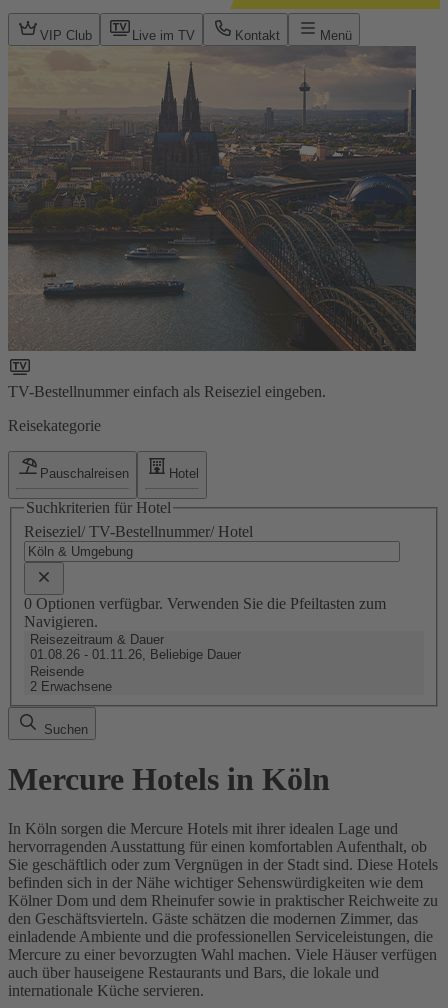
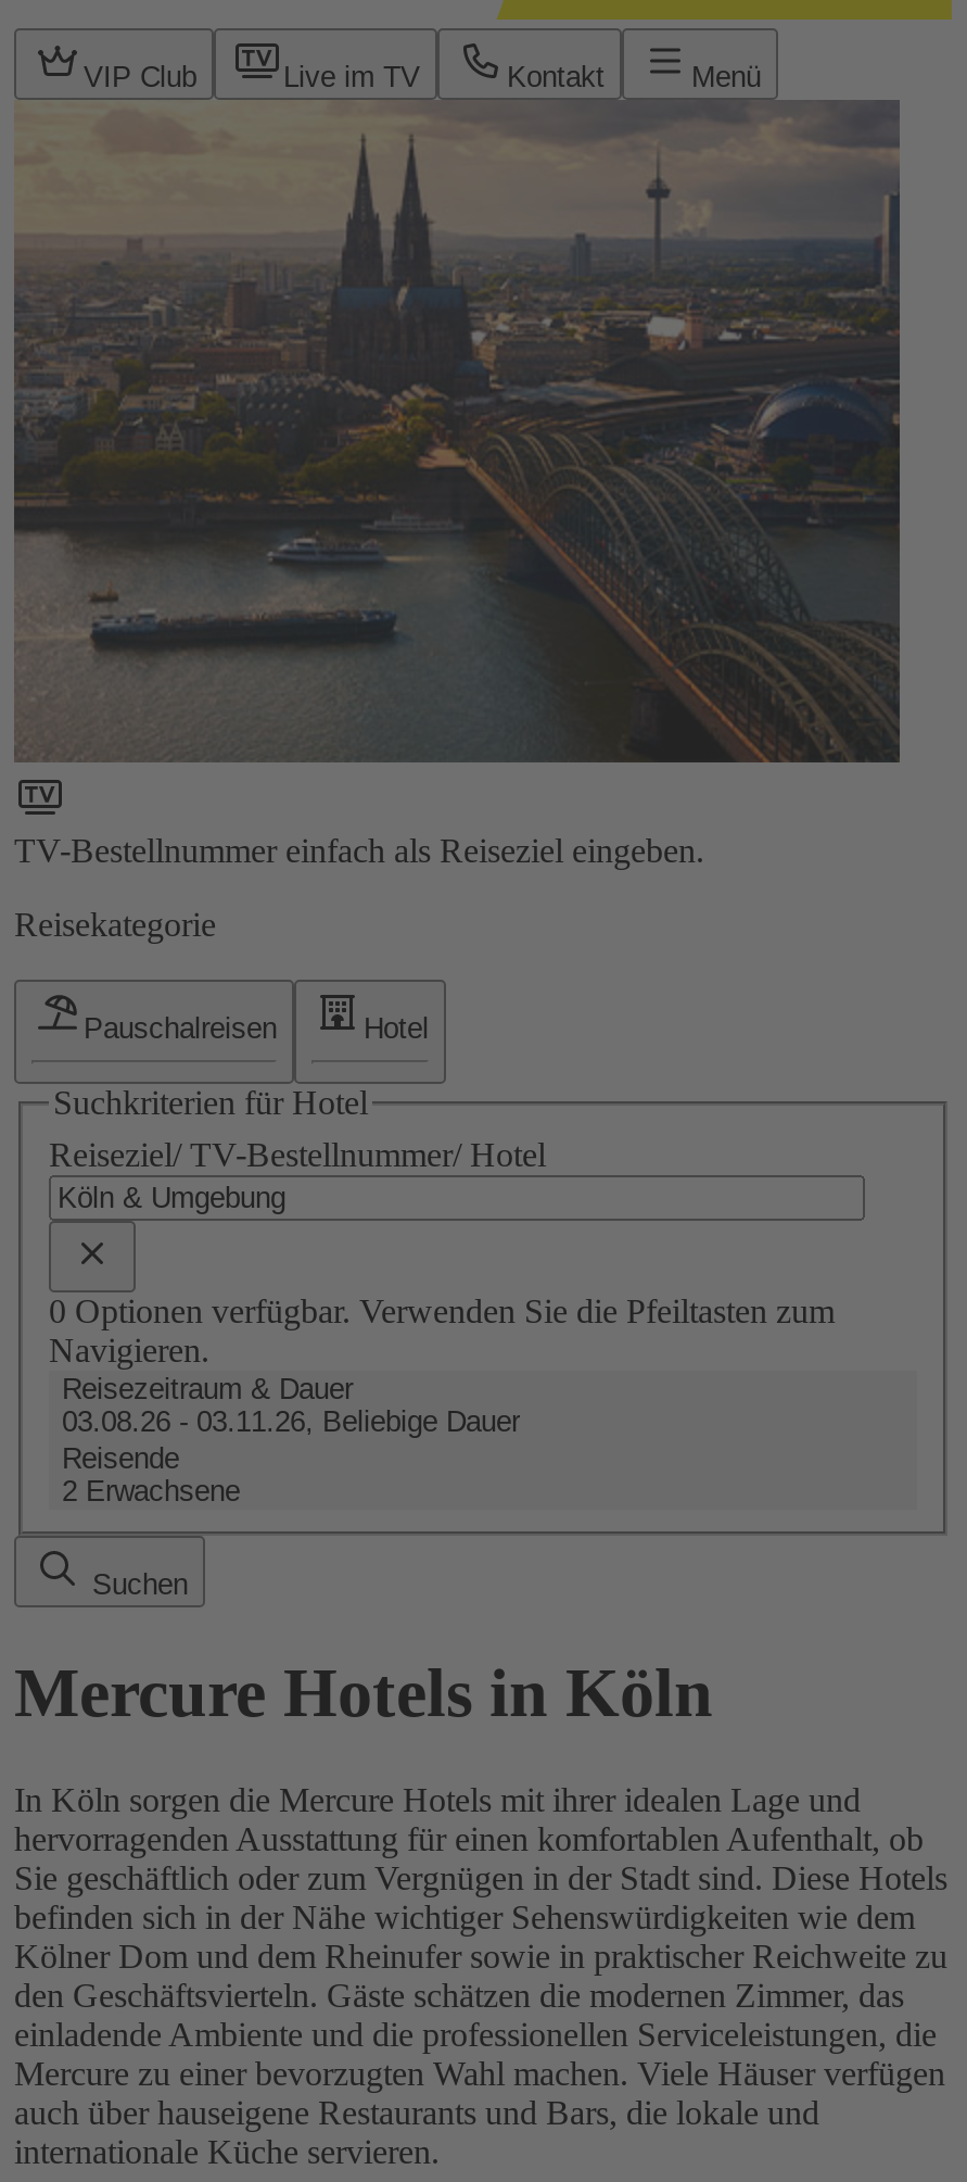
[30,647,241,662] 01.08.26 - 01.11.26, Beliebige Dauer -> [62,1405,520,1438] 03.08.26 - 03.11.26, Beliebige Dauer

